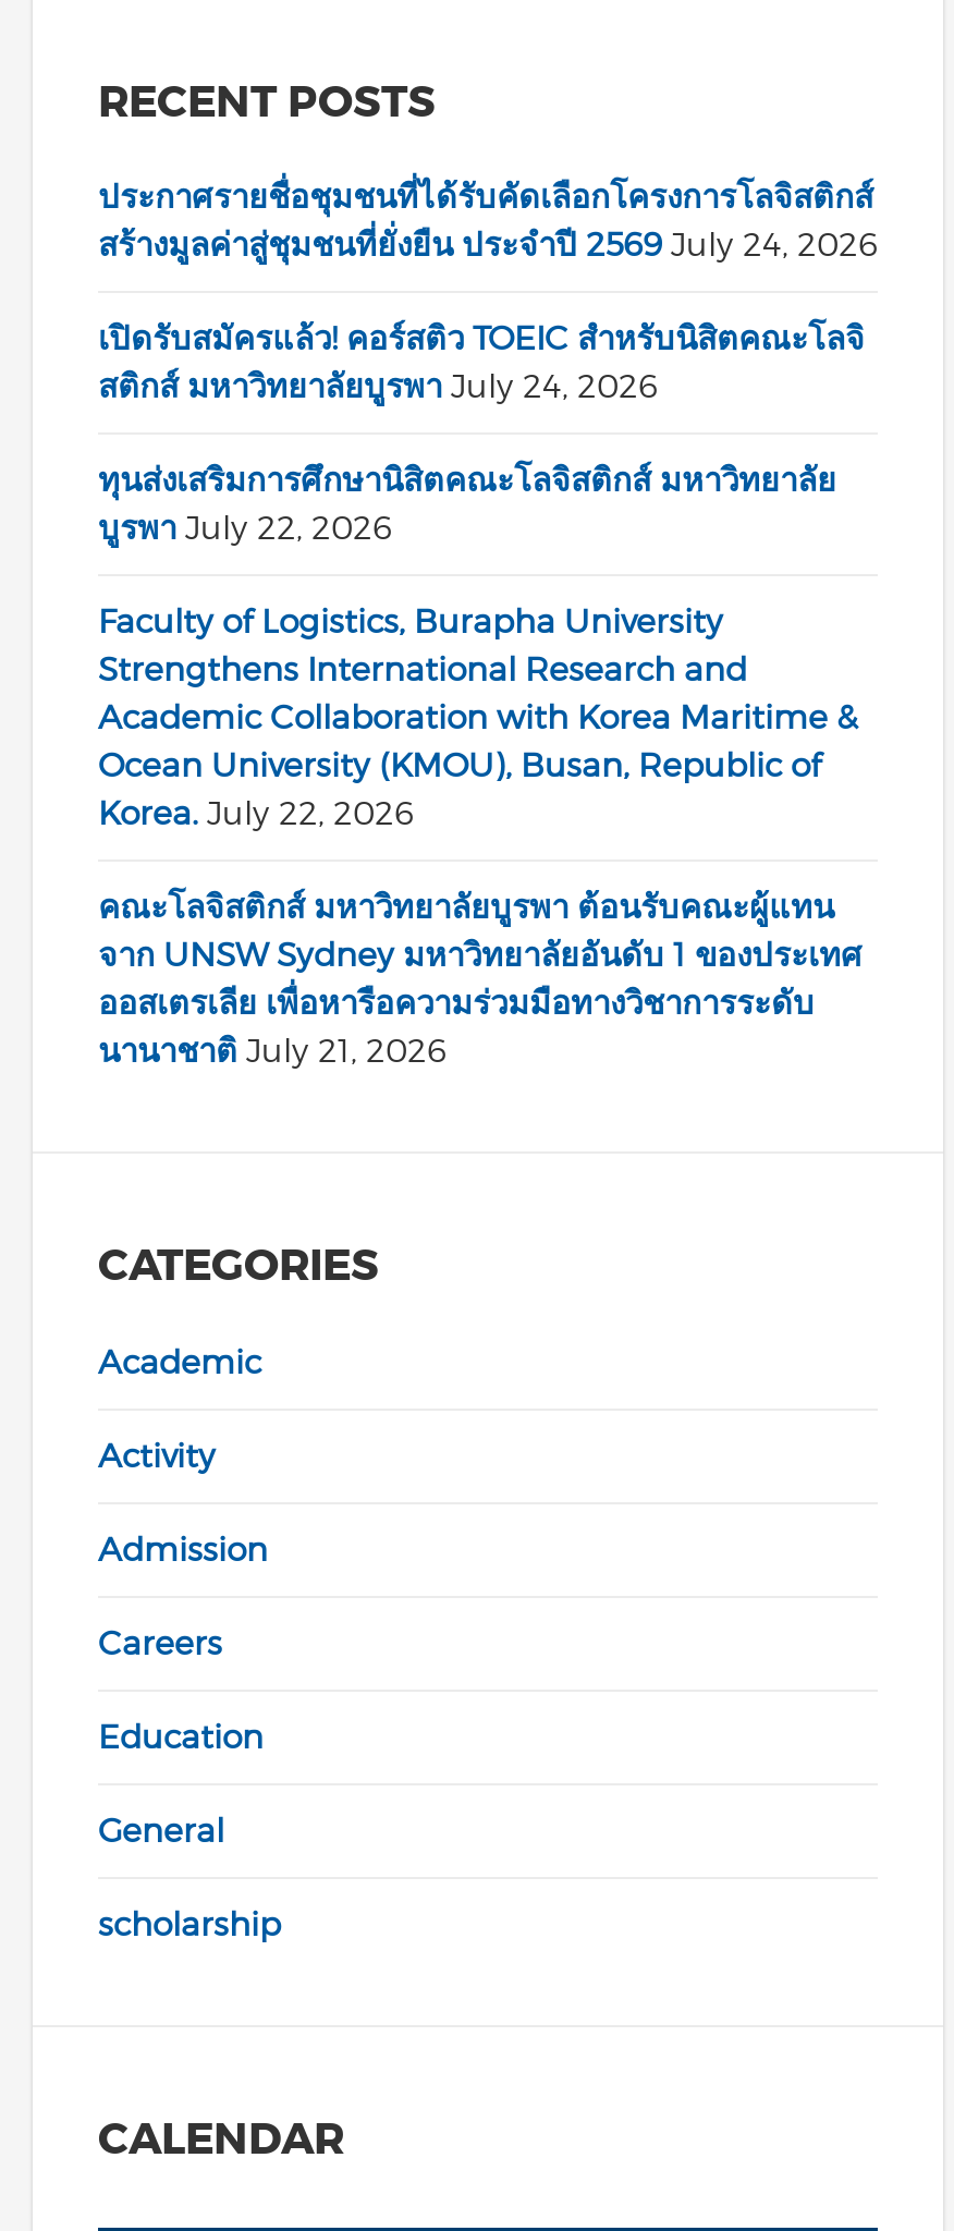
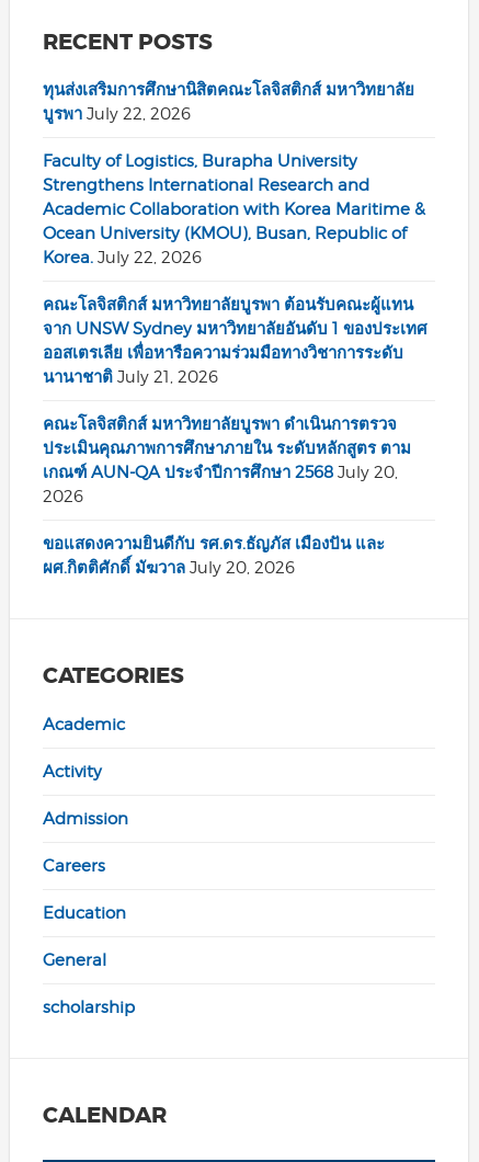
[98,178,878,407] ประกาศรายชื่อชุมชนที่ได้รับคัดเลือกโครงการโลจิสติกส์ | สร้างมูลค่าสู่ชุมชนที่ยั่งยืน ประจำปี 2569 July 24, 2026 | เปิดรับสมัครแล้ว! คอร์สติว TOEIC สำหรับนิสิตคณะโลจิ | สติกส์ มหาวิทยาลัยบูรพา July 24, 2026 -> none
moved [98,461,863,1071] -> [43,80,427,387]: ทุนส่งเสริมการศึกษานิสิตคณะโลจิสติกส์ มหาวิทยาลัย | บูรพา July 22, 2026 | Faculty of Logistics, Burapha University | ... | ออสเตรเลีย เพื่อหารือความร่วมมือทางวิชาการระดับ | นานาชาติ July 21, 2026
none -> [43,415,411,578] คณะโลจิสติกส์ มหาวิทยาลัยบูรพา ดำเนินการตรวจ | ประเมินคุณภาพการศึกษาภายใน ระดับหลักสูตร ตาม | เกณฑ์ AUN-QA ประจำปีการศึกษา 2568 July 20, | 2026 | ขอแสดงความยินดีกับ รศ.ดร.ธัญภัส เมืองปัน และ | ผศ.กิตติศักดิ์ มัฆวาล July 20, 2026

